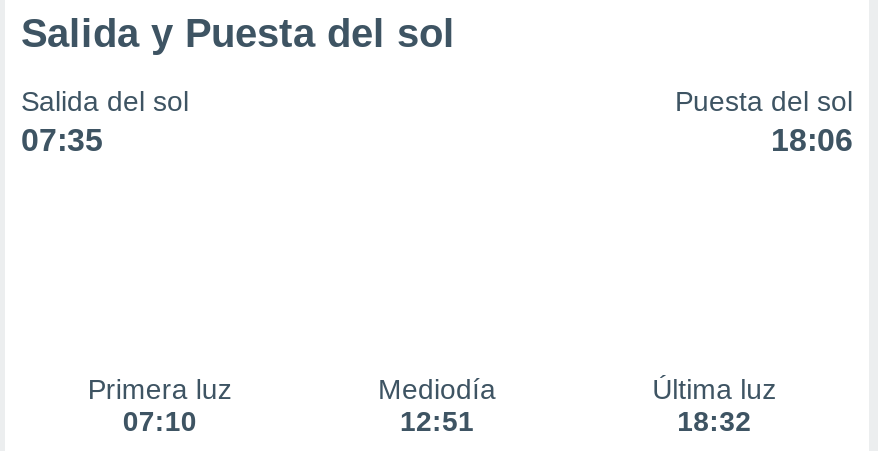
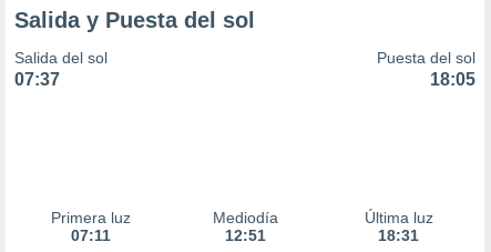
[21,123,103,157] 07:35 -> [14,70,60,89] 07:37
[771,123,853,157] 18:06 -> [430,70,475,89] 18:05
[123,405,197,437] 07:10 -> [71,226,111,244] 07:11
[677,405,751,437] 18:32 -> [378,226,419,244] 18:31

